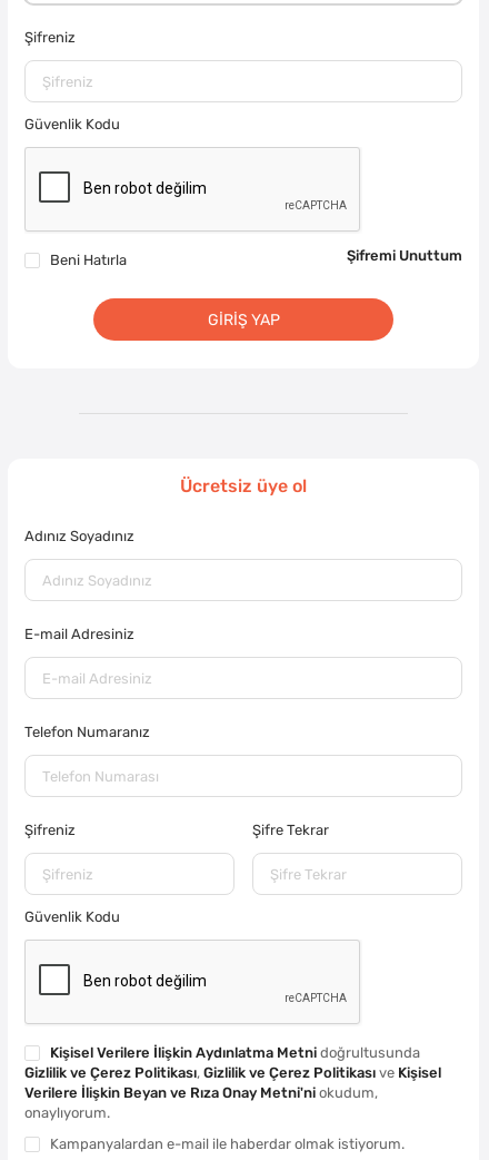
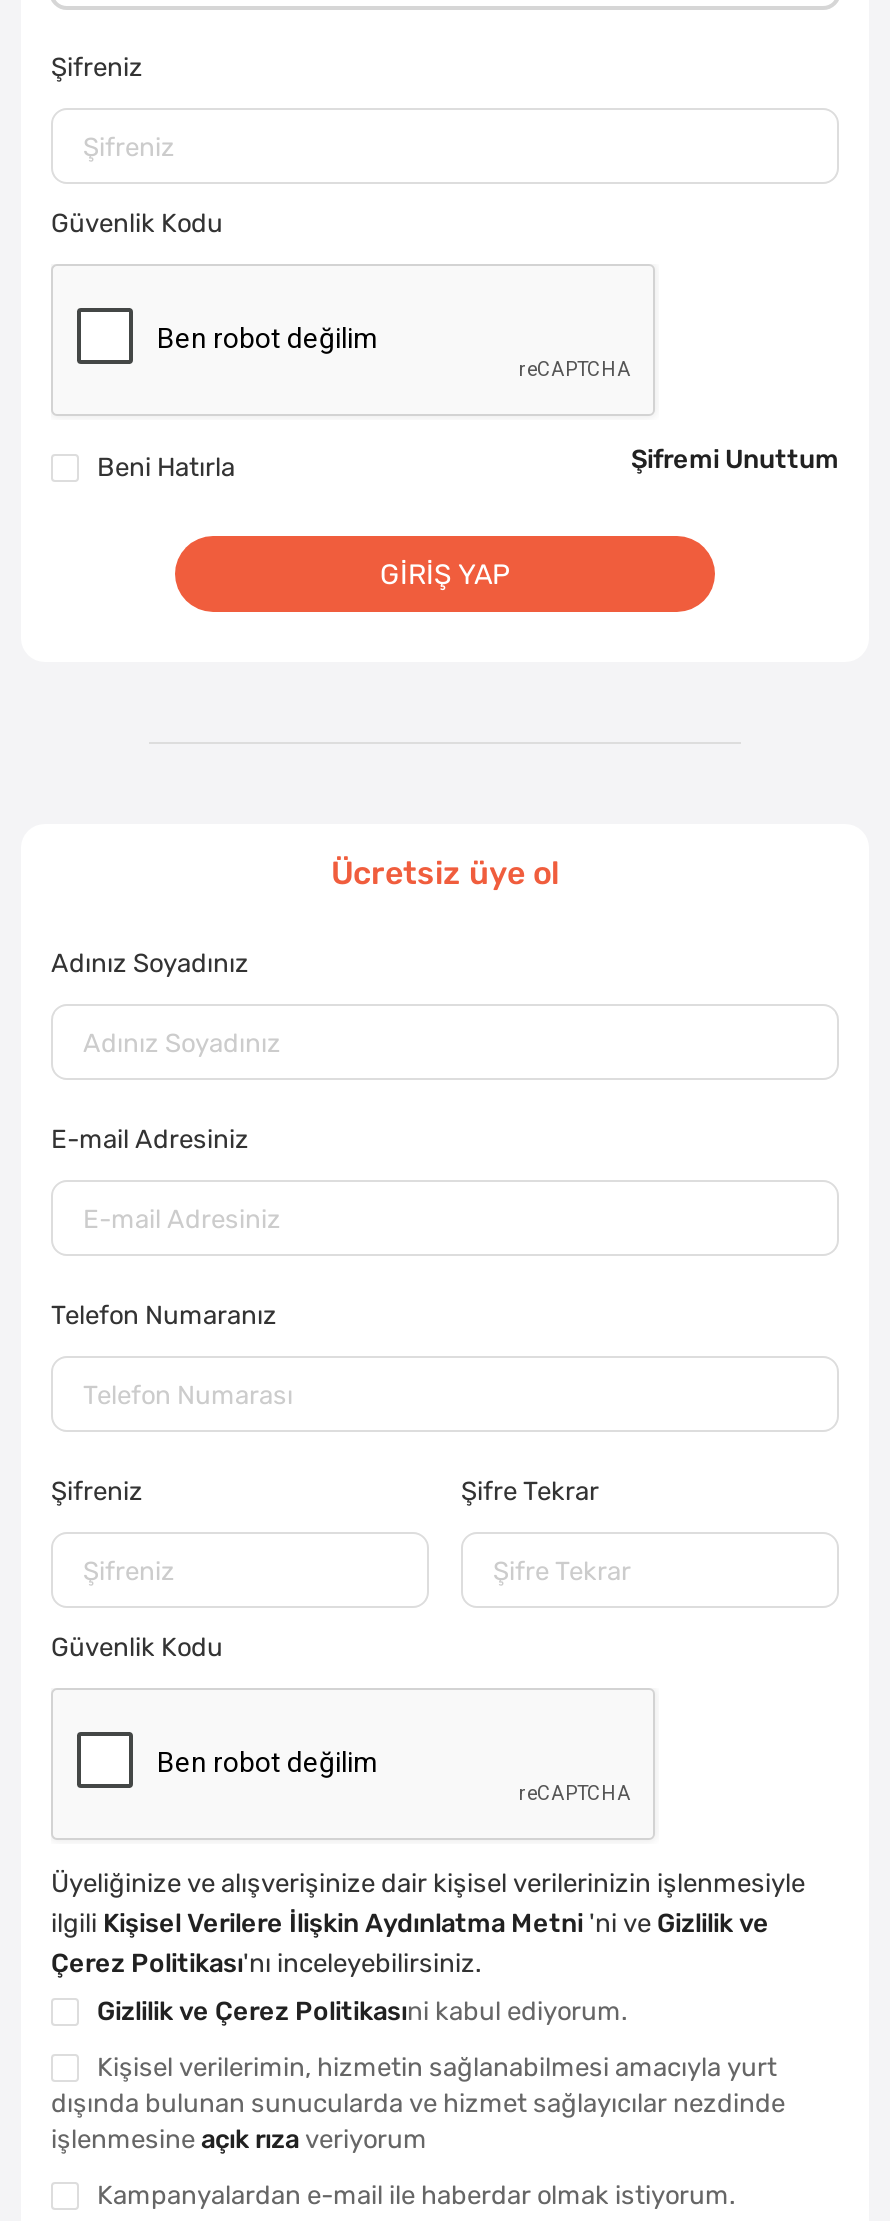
[24,1044,441,1121] Kişisel Verilere İlişkin Aydınlatma Metni doğrultusunda | Gizlilik ve Çerez Politikası, Gizlilik ve Çerez Politikası ve Kişisel | Verilere İlişkin Beyan ve Rıza Onay Metni'ni okudum, | onaylıyorum. -> [51,1868,805,2154] Üyeliğinize ve alışverişinize dair kişisel verilerinizin işlenmesiyle | ilgili Kişisel Verilere İlişkin Aydınlatma Metni 'ni ve Gizlilik ve | Çerez Politikası'nı inceleyebilirsiniz. | Gizlilik ve Çerez Politikasıni kabul ediyorum. | Kişisel verilerimin, hizmetin sağlanabilmesi amacıyla yurt | dışında bulunan sunucularda ve hizmet sağlayıcılar nezdinde | işlenmesine açık rıza veriyorum

